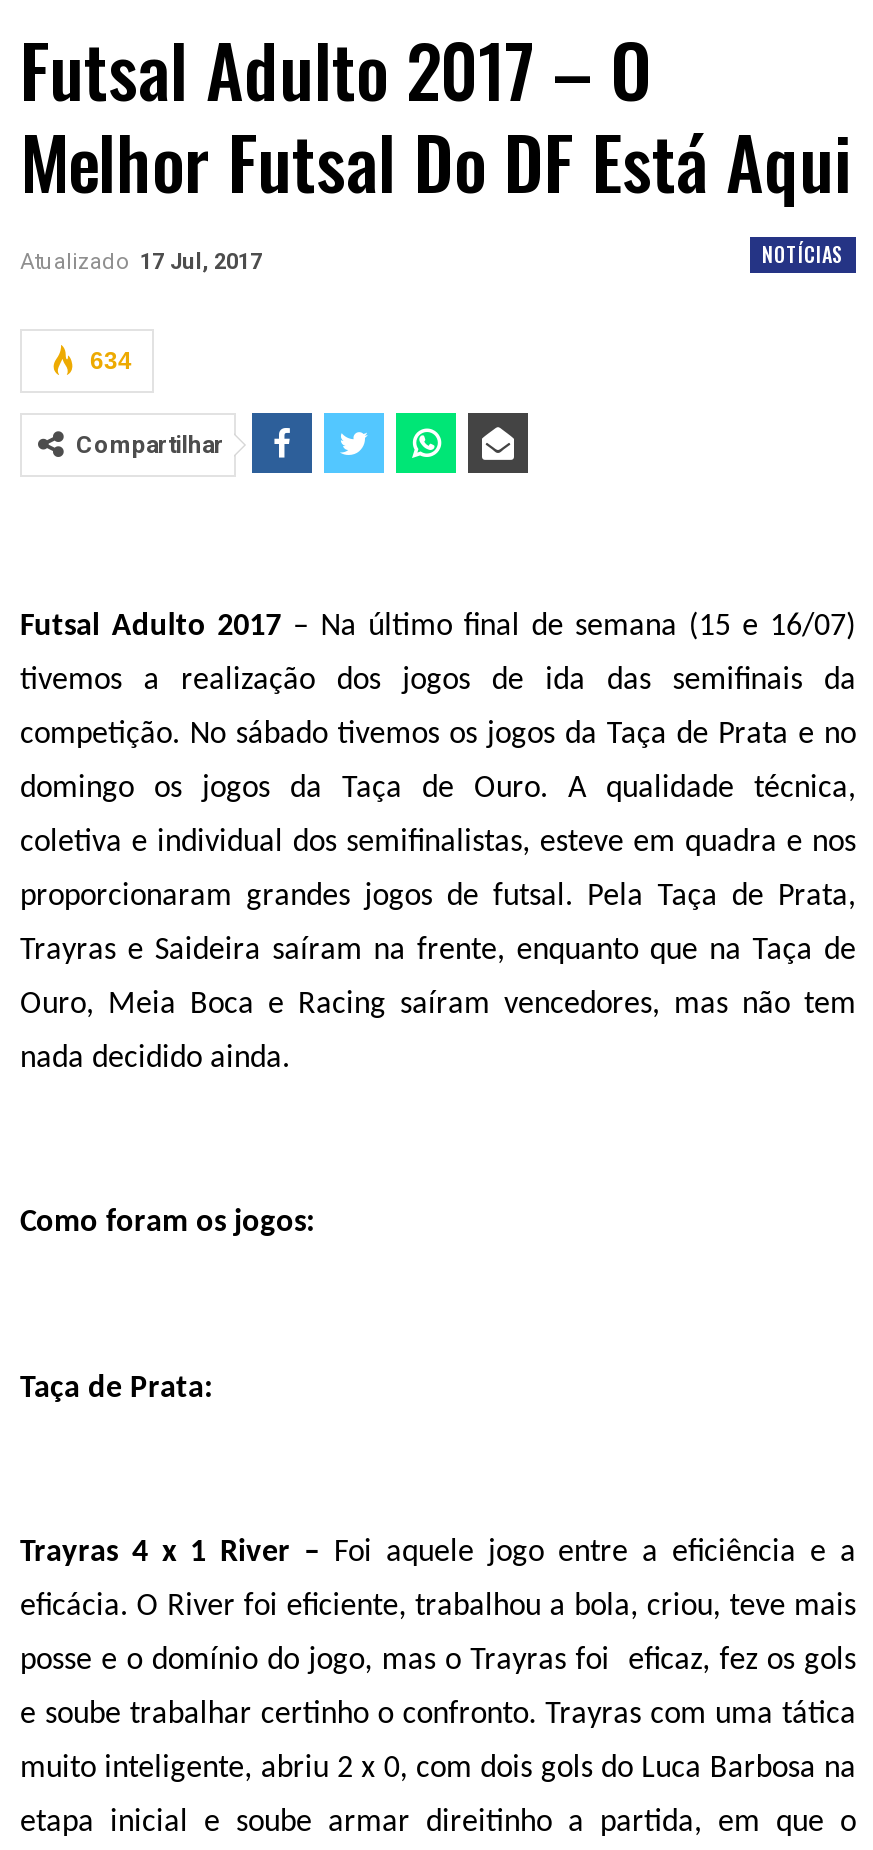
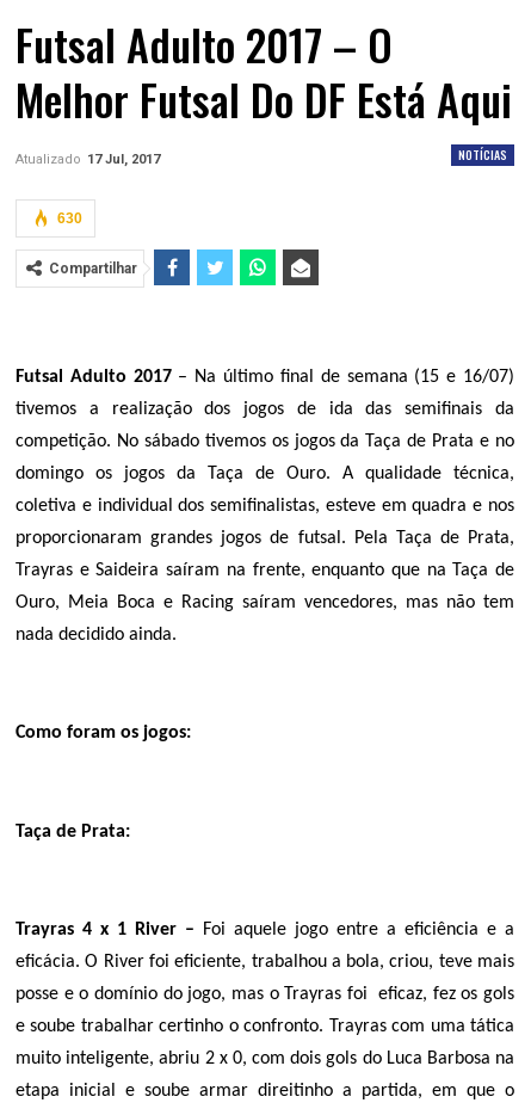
[90,347,132,375] 634 -> [57,210,82,227] 630

